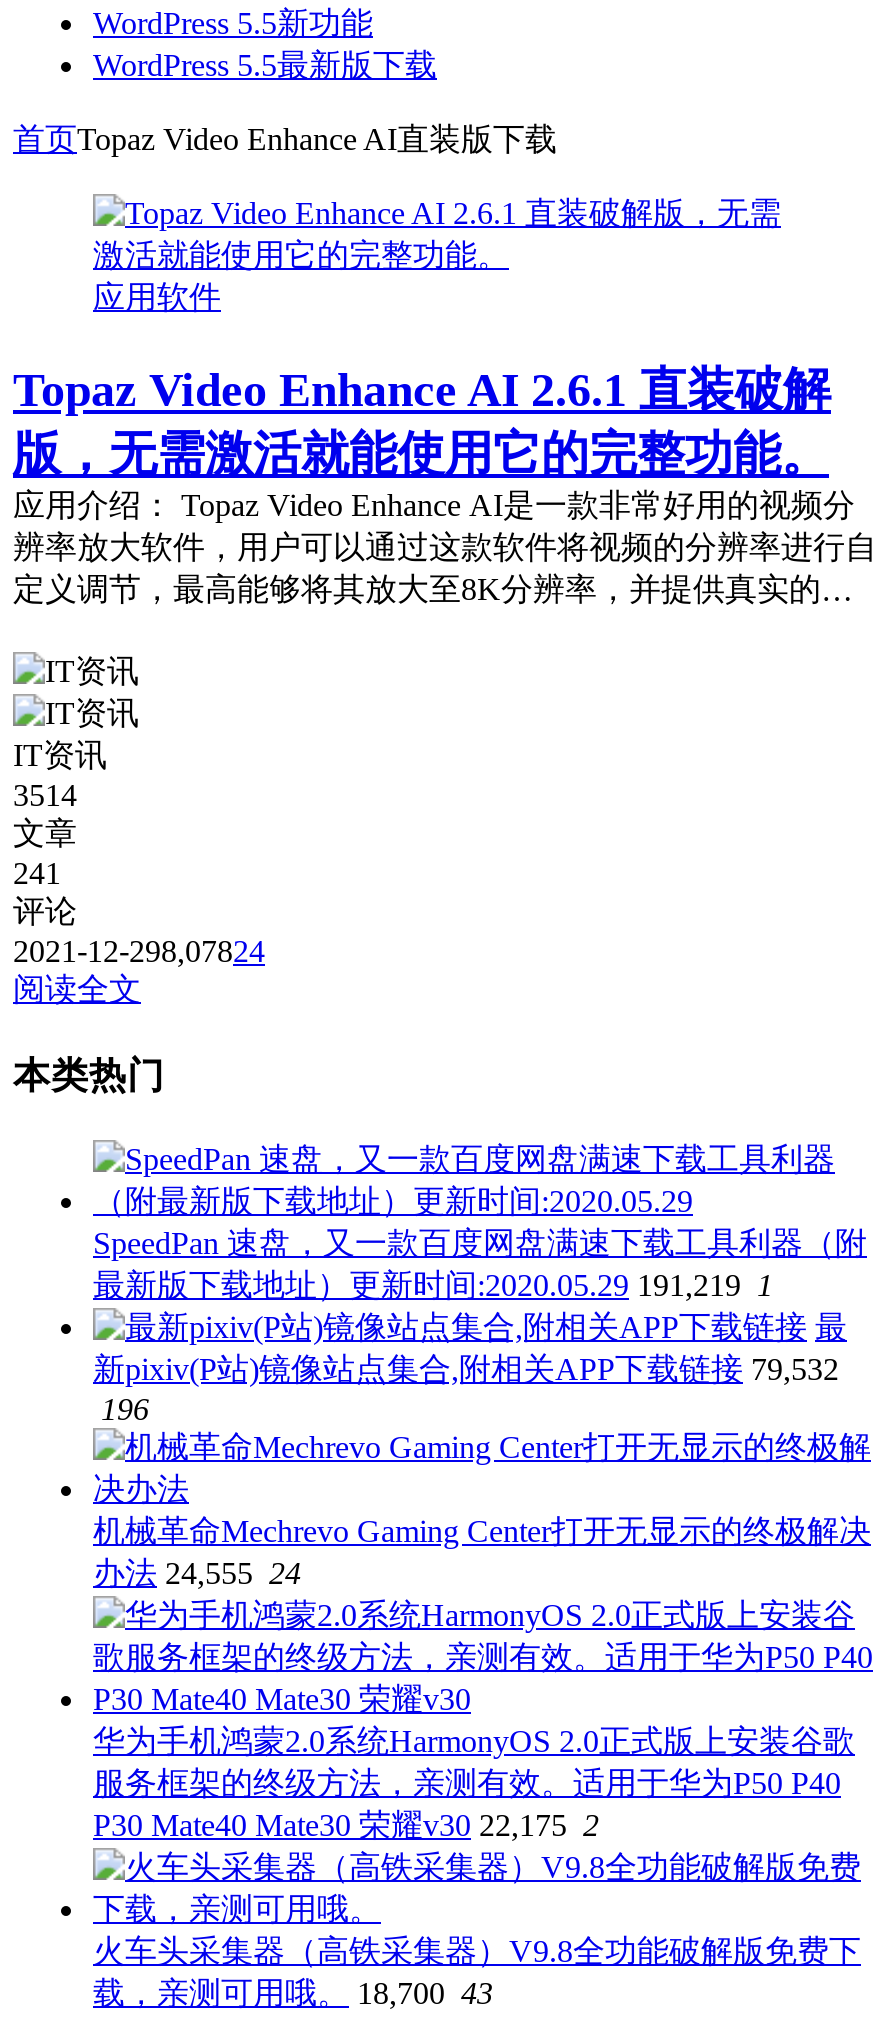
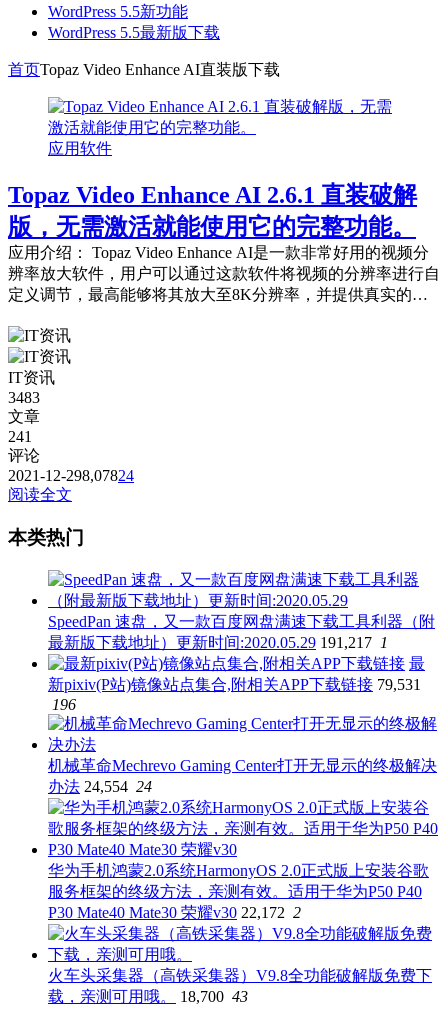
[13,779,77,813] 3514 -> [8,389,40,406] 3483
[93,1268,773,1302] 最新版下载地址）更新时间:2020.05.29 191,219 1 -> [48,634,388,651] 最新版下载地址）更新时间:2020.05.29 191,217 1
[93,1352,839,1386] 新pixiv(P站)镜像站点集合,附相关APP下载链接 79,532 -> [48,676,421,693] 新pixiv(P站)镜像站点集合,附相关APP下载链接 79,531
[93,1556,301,1590] 办法 24,555 24 -> [48,778,152,795] 办法 24,554 24
[93,1808,599,1842] P30 Mate40 Mate30 荣耀v30 22,175 2 -> [48,904,301,921] P30 Mate40 Mate30 荣耀v30 22,172 2

